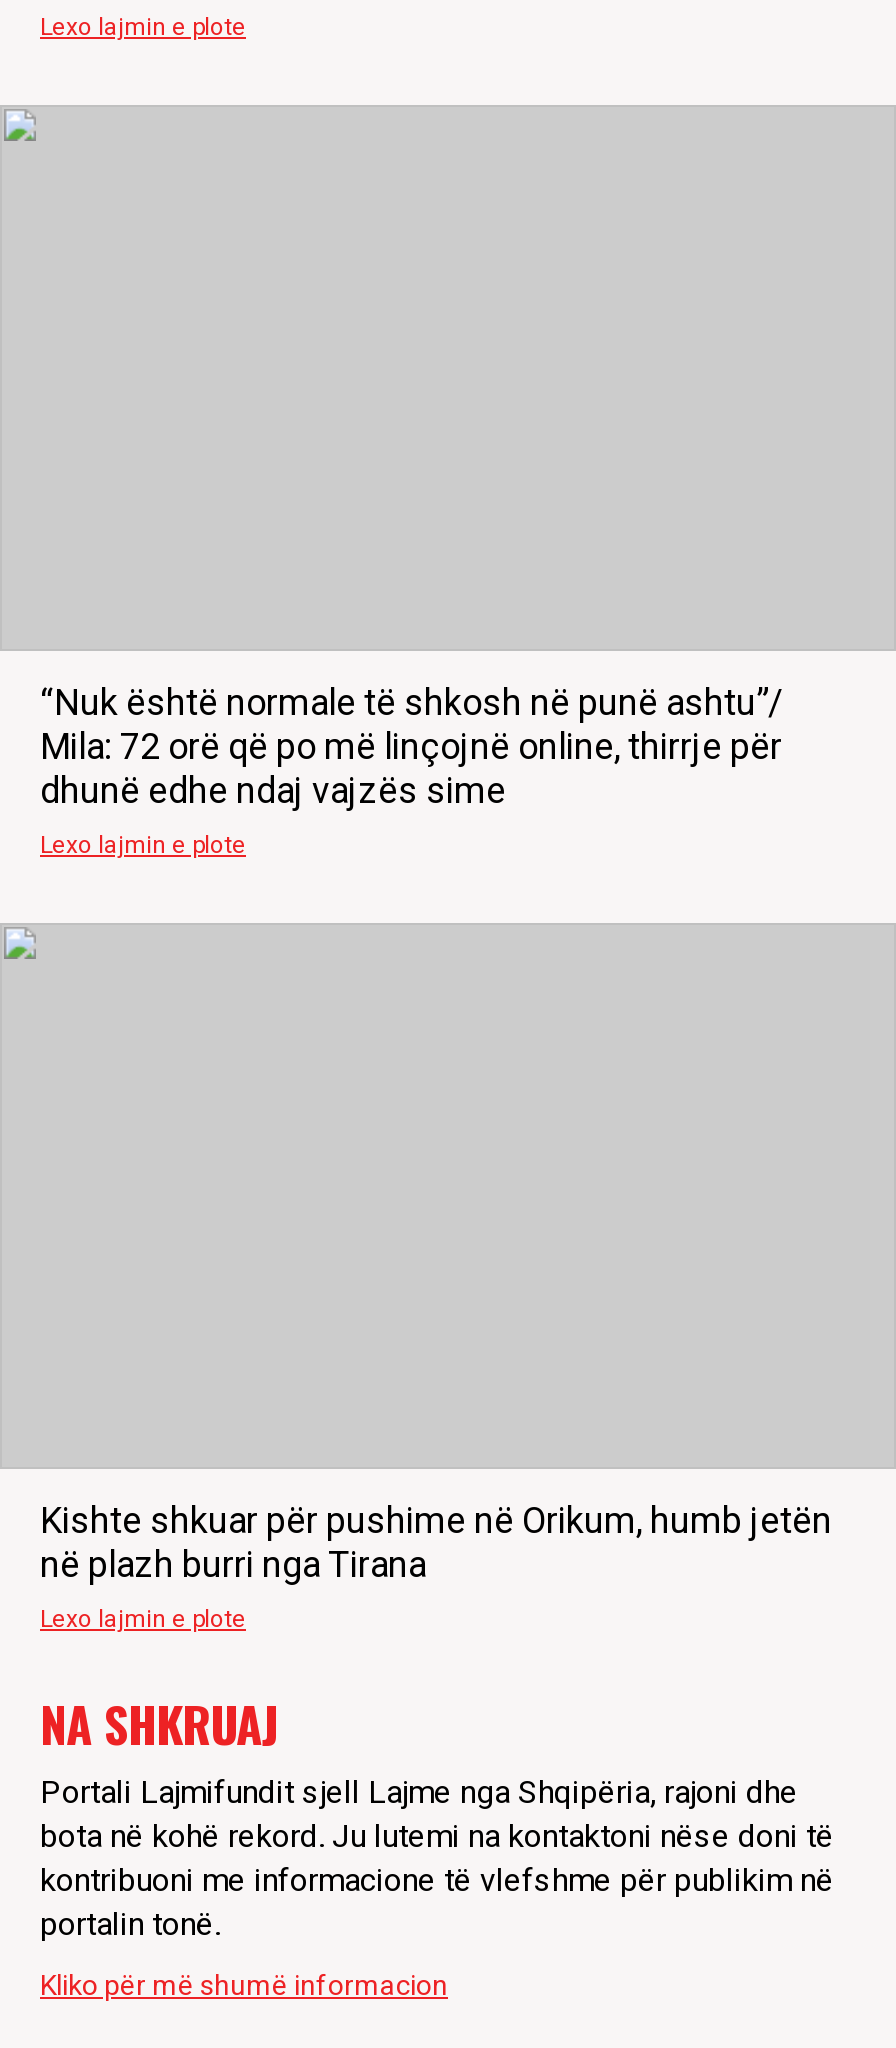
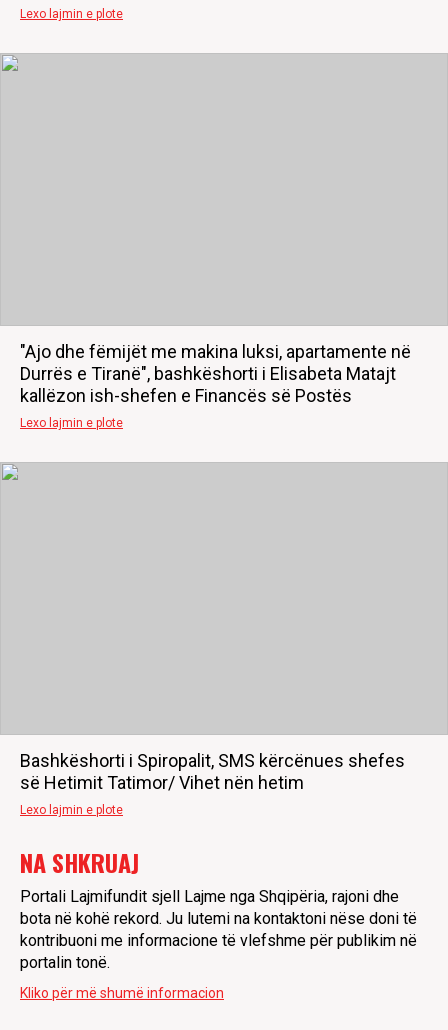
[40,681,782,811] “Nuk është normale të shkosh në punë ashtu”/ | Mila: 72 orë që po më linçojnë online, thirrje për | dhunë edhe ndaj vajzës sime -> [20,341,411,406] "Ajo dhe fëmijët me makina luksi, apartamente në | Durrës e Tiranë", bashkëshorti i Elisabeta Matajt | kallëzon ish-shefen e Financës së Postës
[40,1499,832,1585] Kishte shkuar për pushime në Orikum, humb jetën | në plazh burri nga Tirana -> [20,750,405,793] Bashkëshorti i Spiropalit, SMS kërcënues shefes | së Hetimit Tatimor/ Vihet nën hetim

